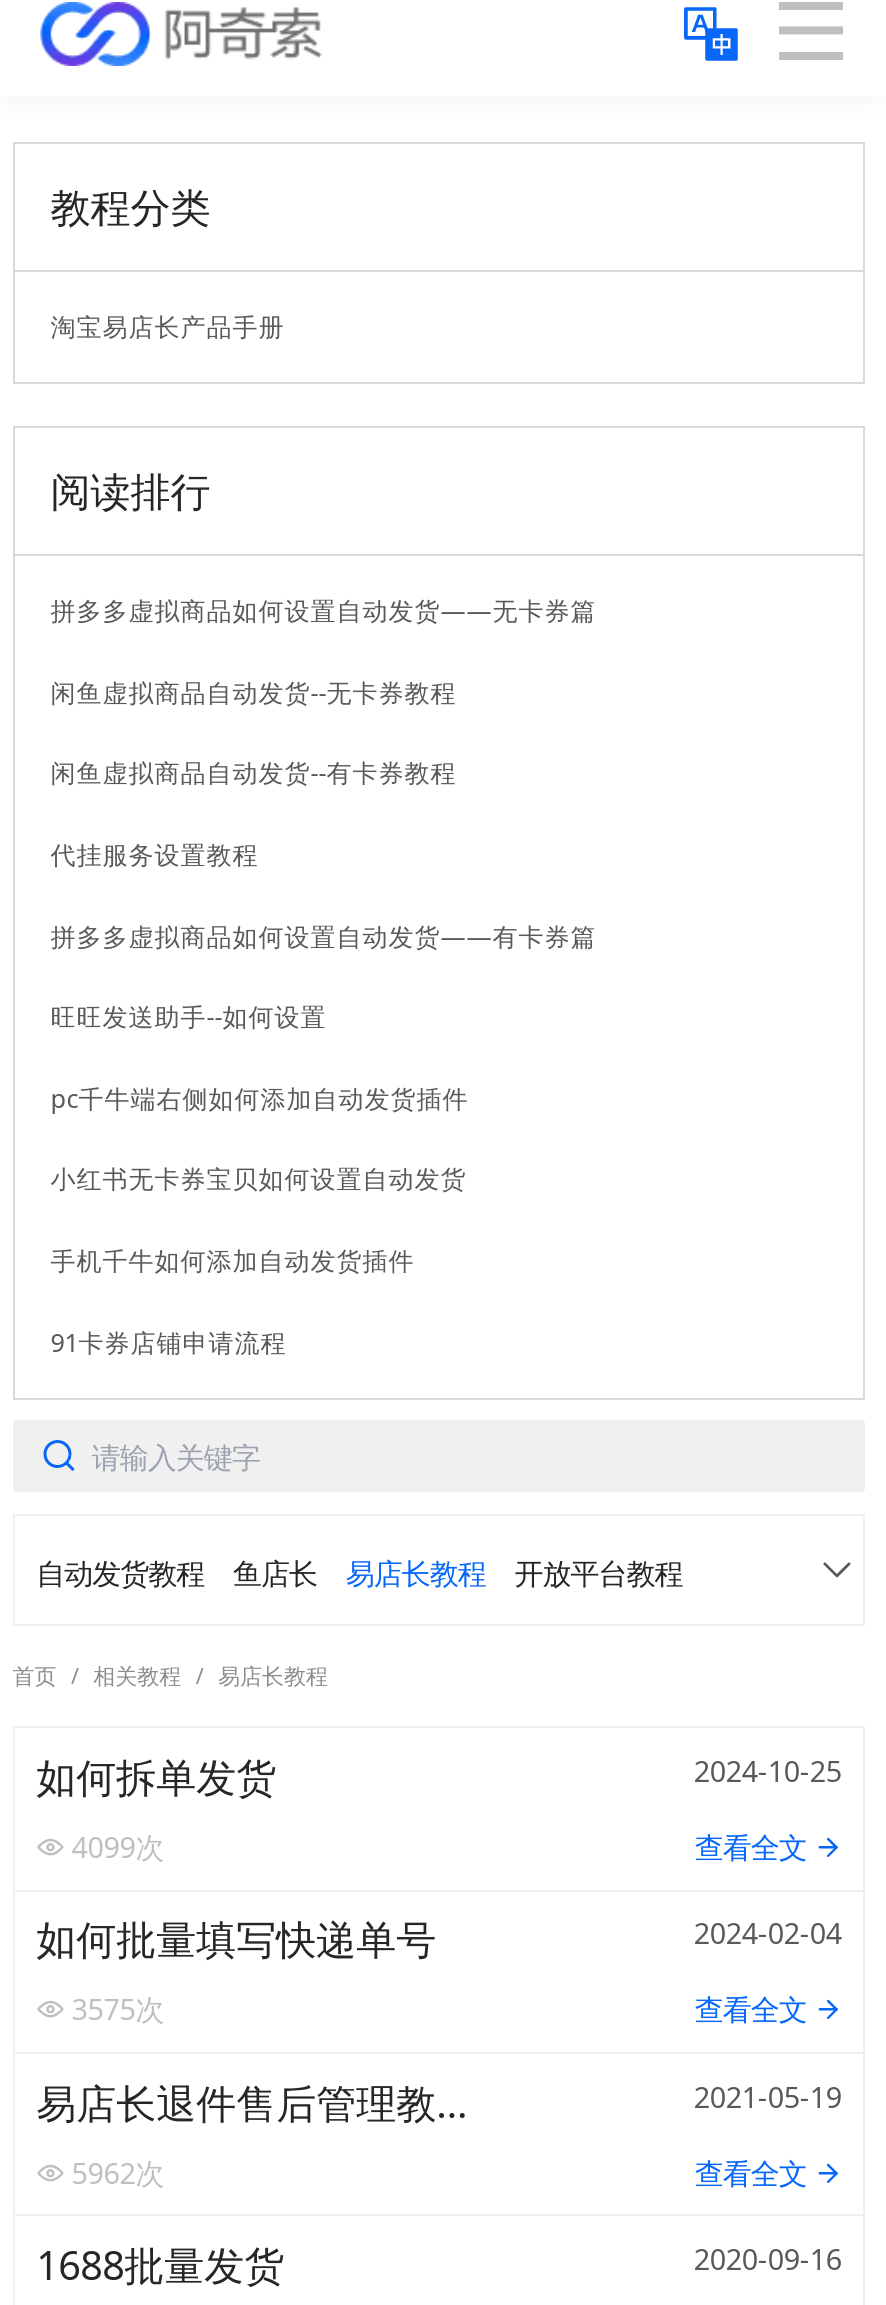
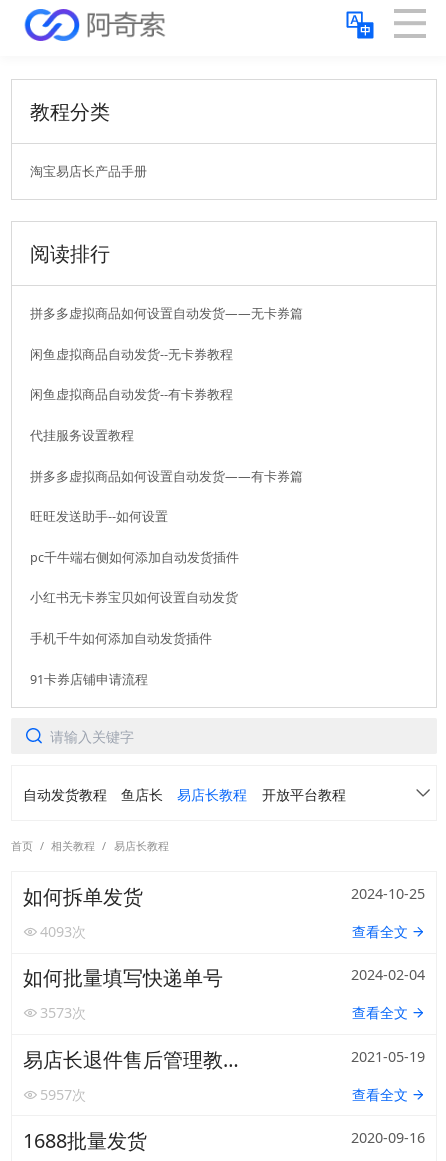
[71,1828,163,1866] 4099次 -> [40,922,86,941] 4093次
[71,1991,163,2029] 3575次 -> [40,1003,86,1022] 3573次
[71,2153,163,2191] 5962次 -> [40,1085,86,1104] 5957次

